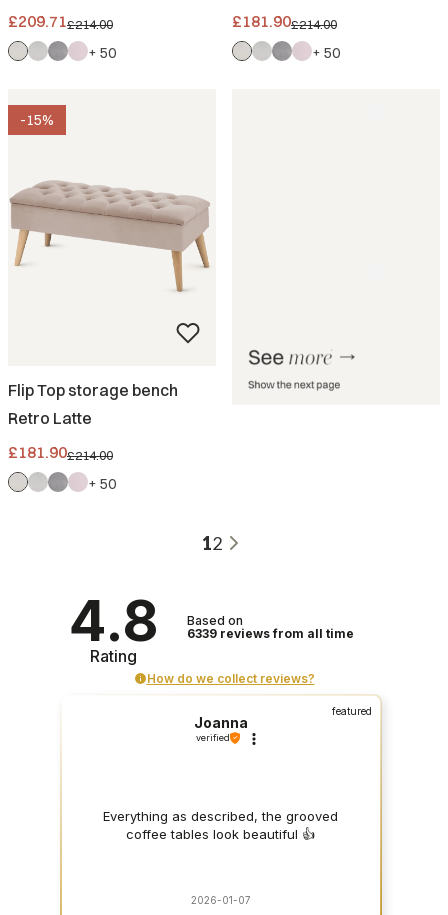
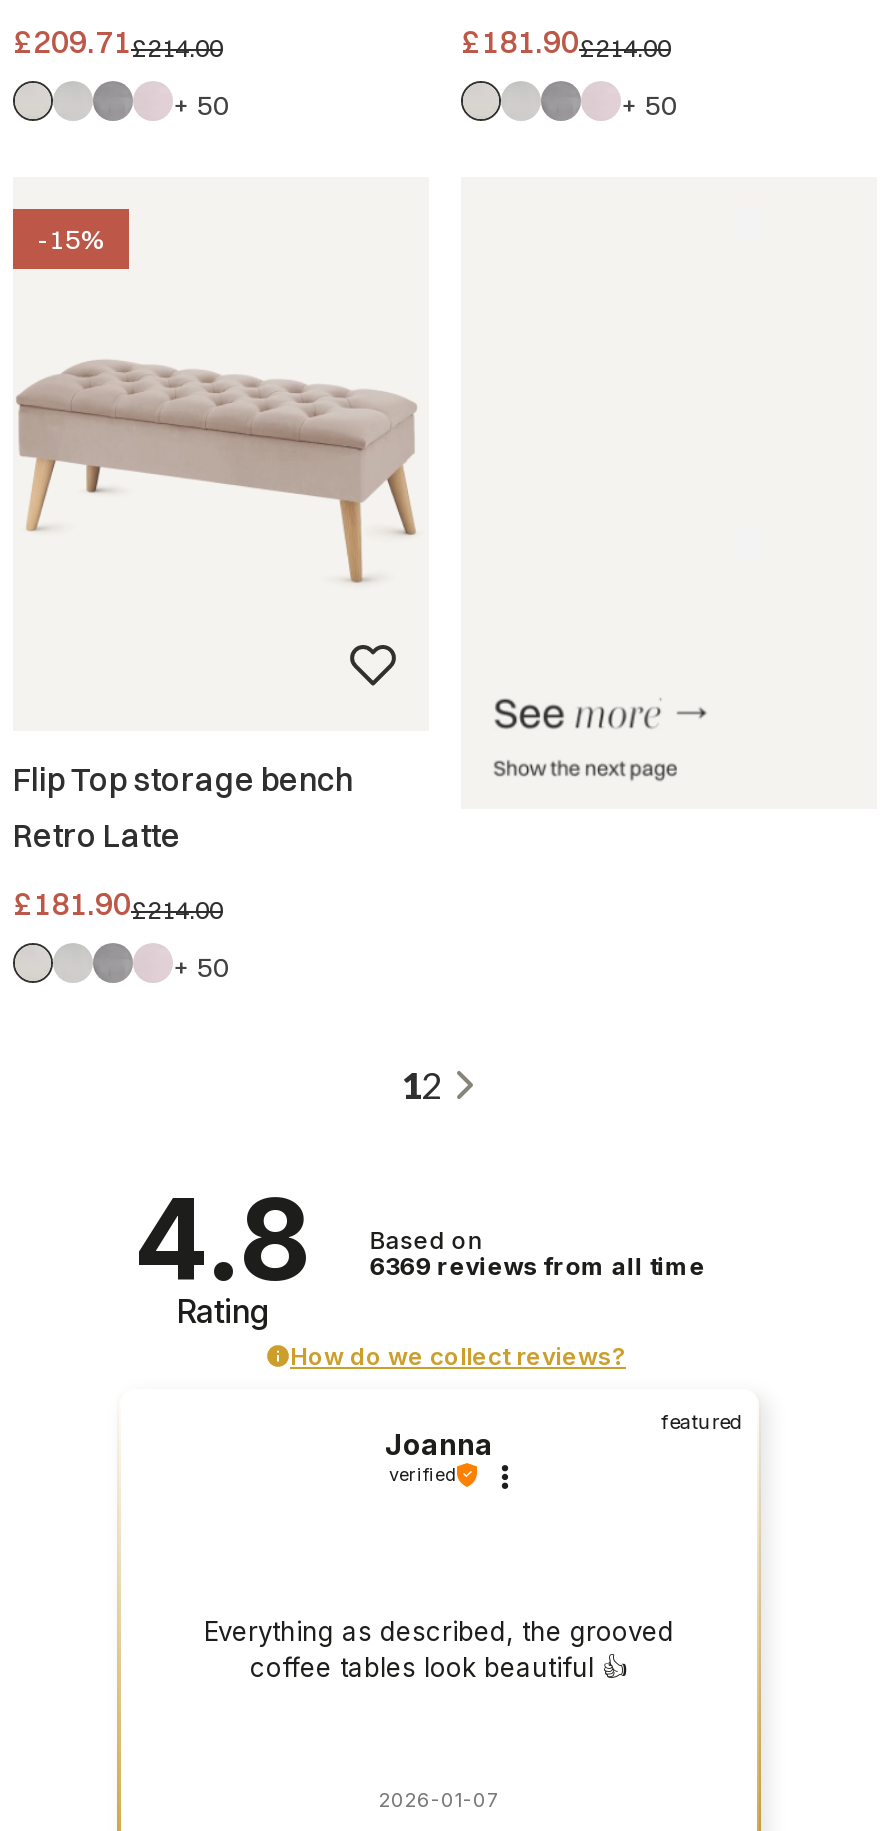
[187,626,354,641] 6339reviews from all time -> [369,1251,705,1281] 6369reviews from all time

